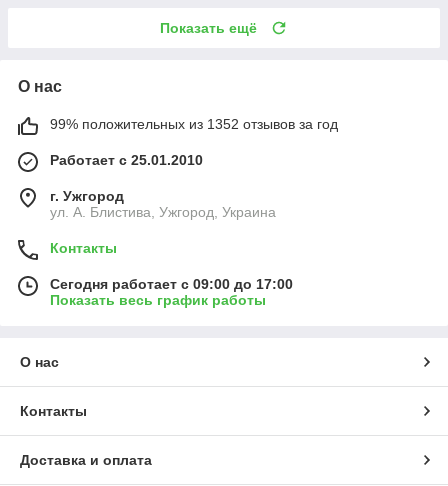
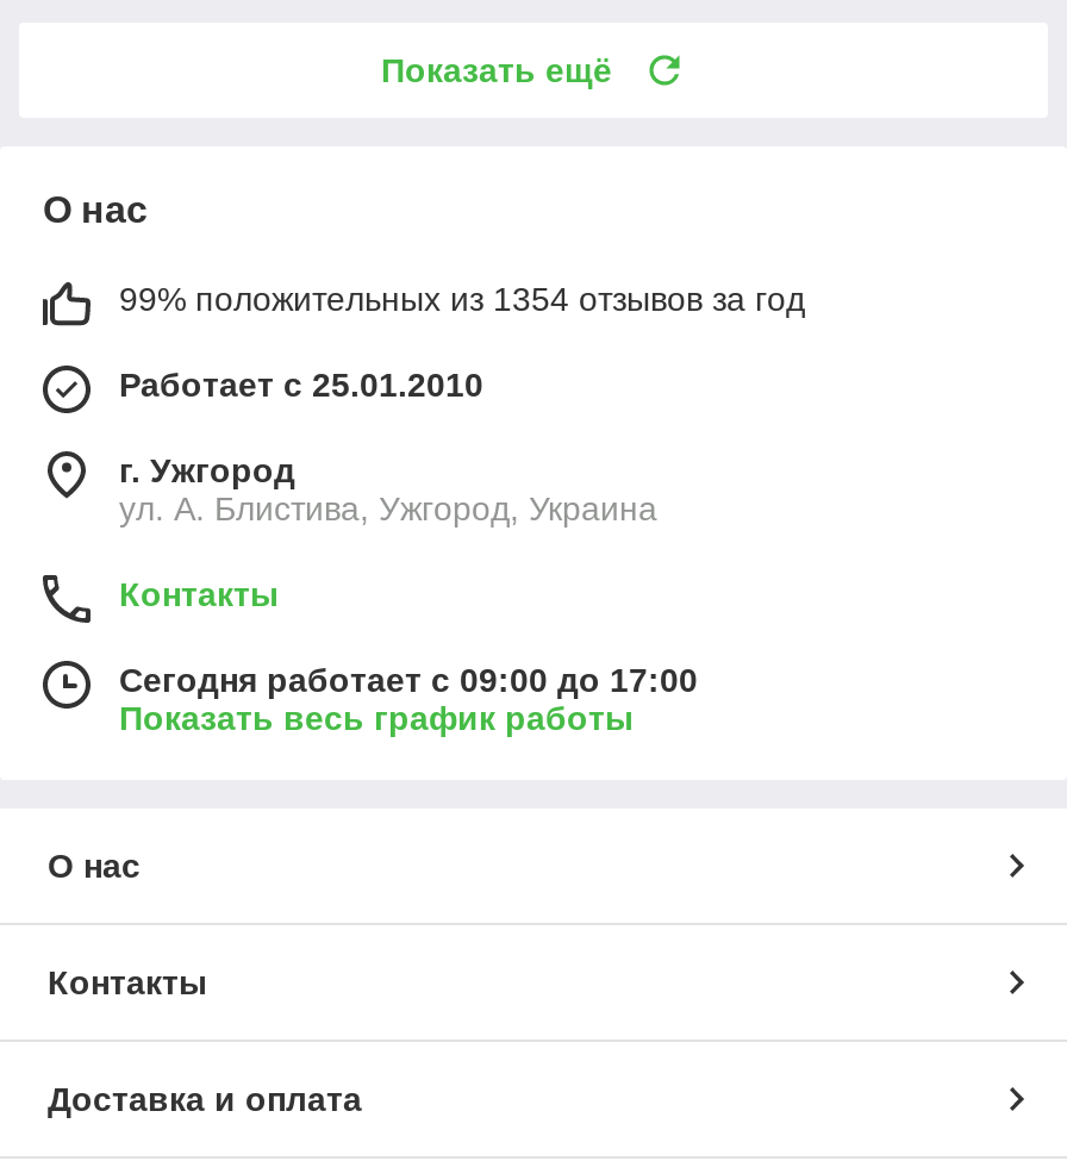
[50,116,338,132] 99% положительных из 1352 отзывов за год -> [119,280,805,318] 99% положительных из 1354 отзывов за год

